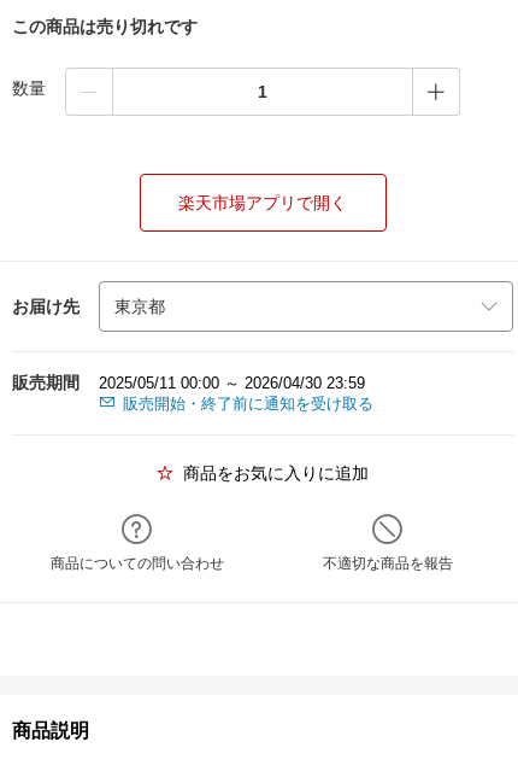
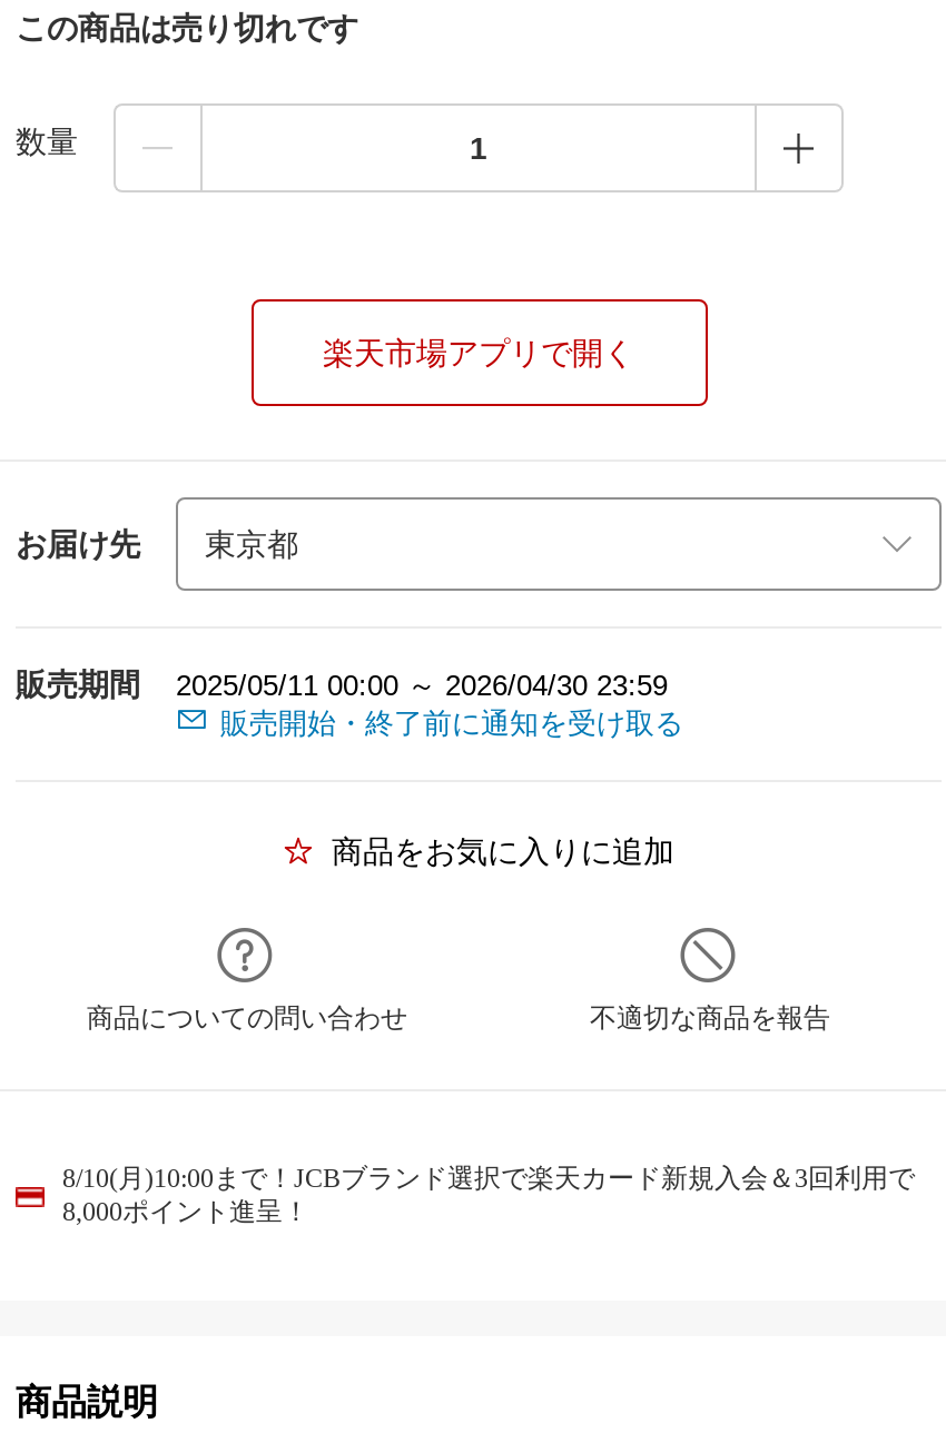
none -> [62,1163,915,1227] 8/10(月)10:00まで！JCBブランド選択で楽天カード新規入会＆3回利用で | 8,000ポイント進呈！

